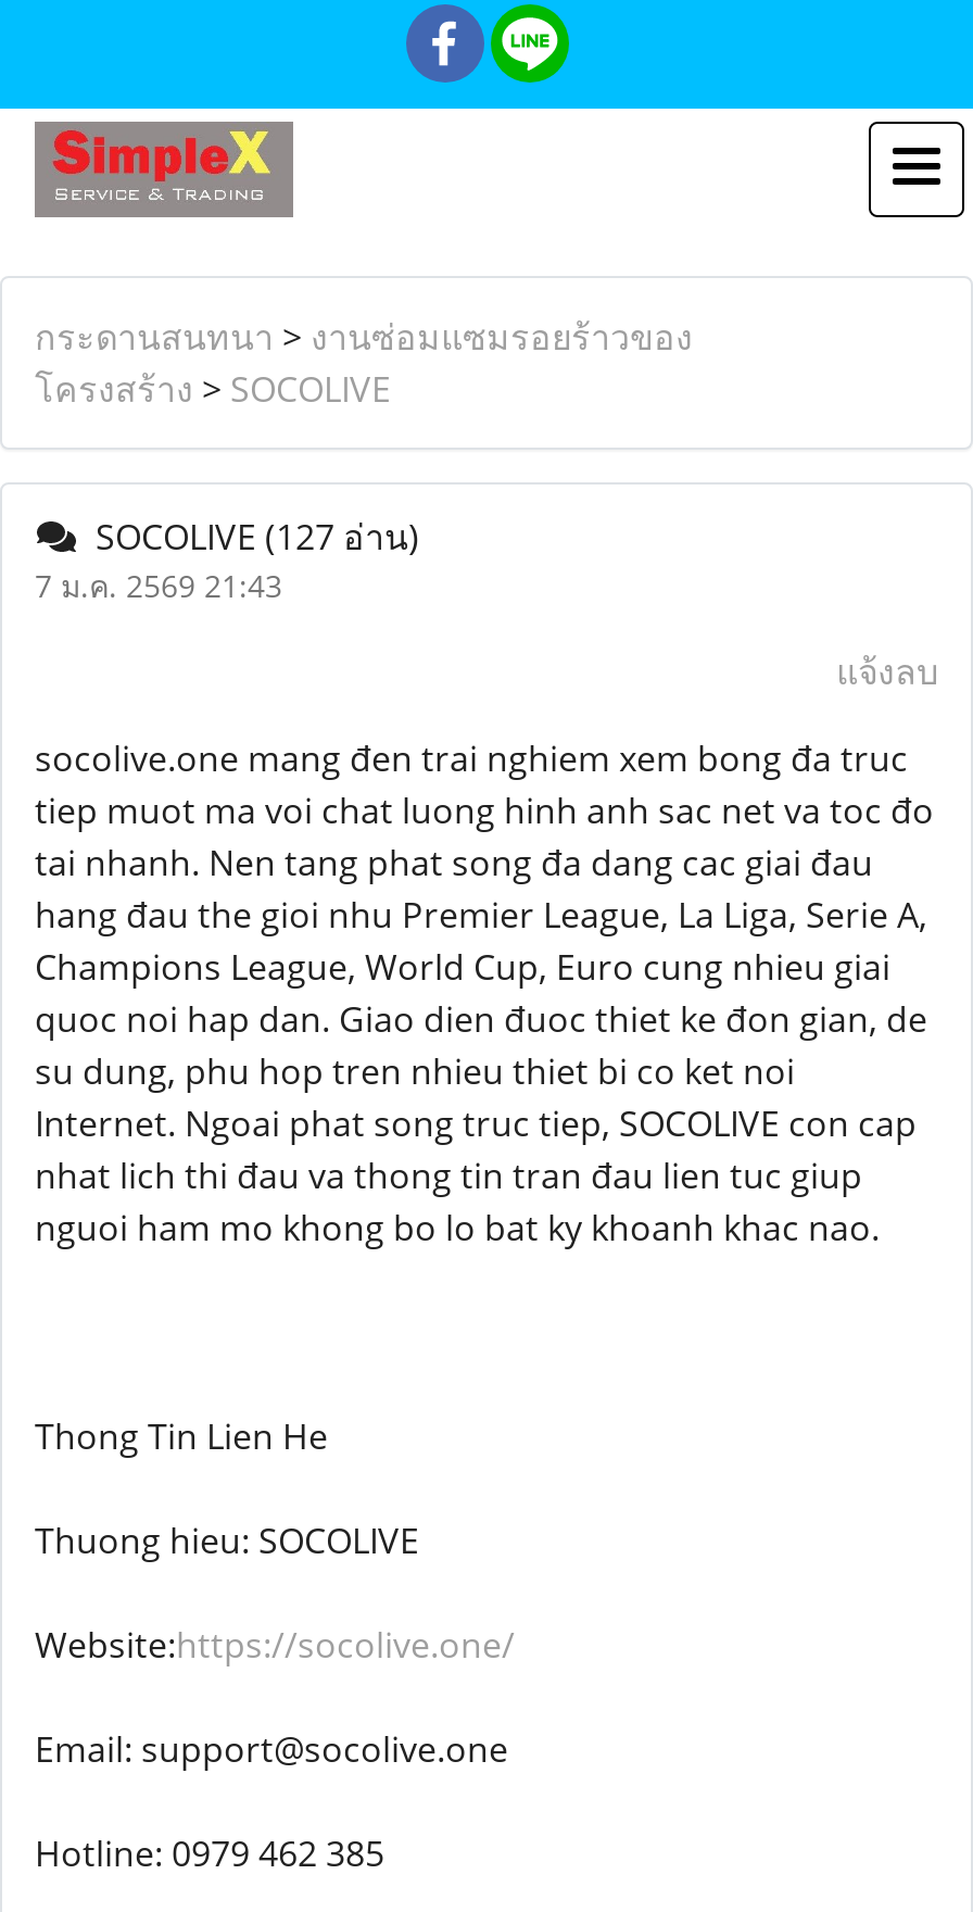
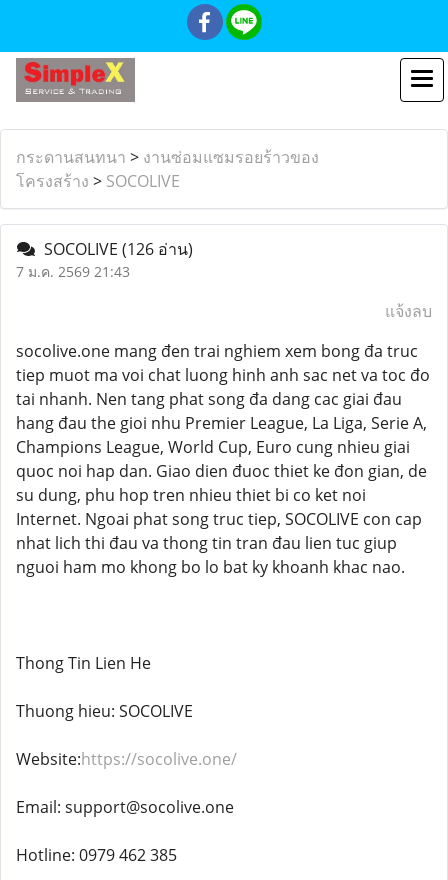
[78,513,419,561] SOCOLIVE (127 อ่าน) -> [36,238,193,260] SOCOLIVE (126 อ่าน)

